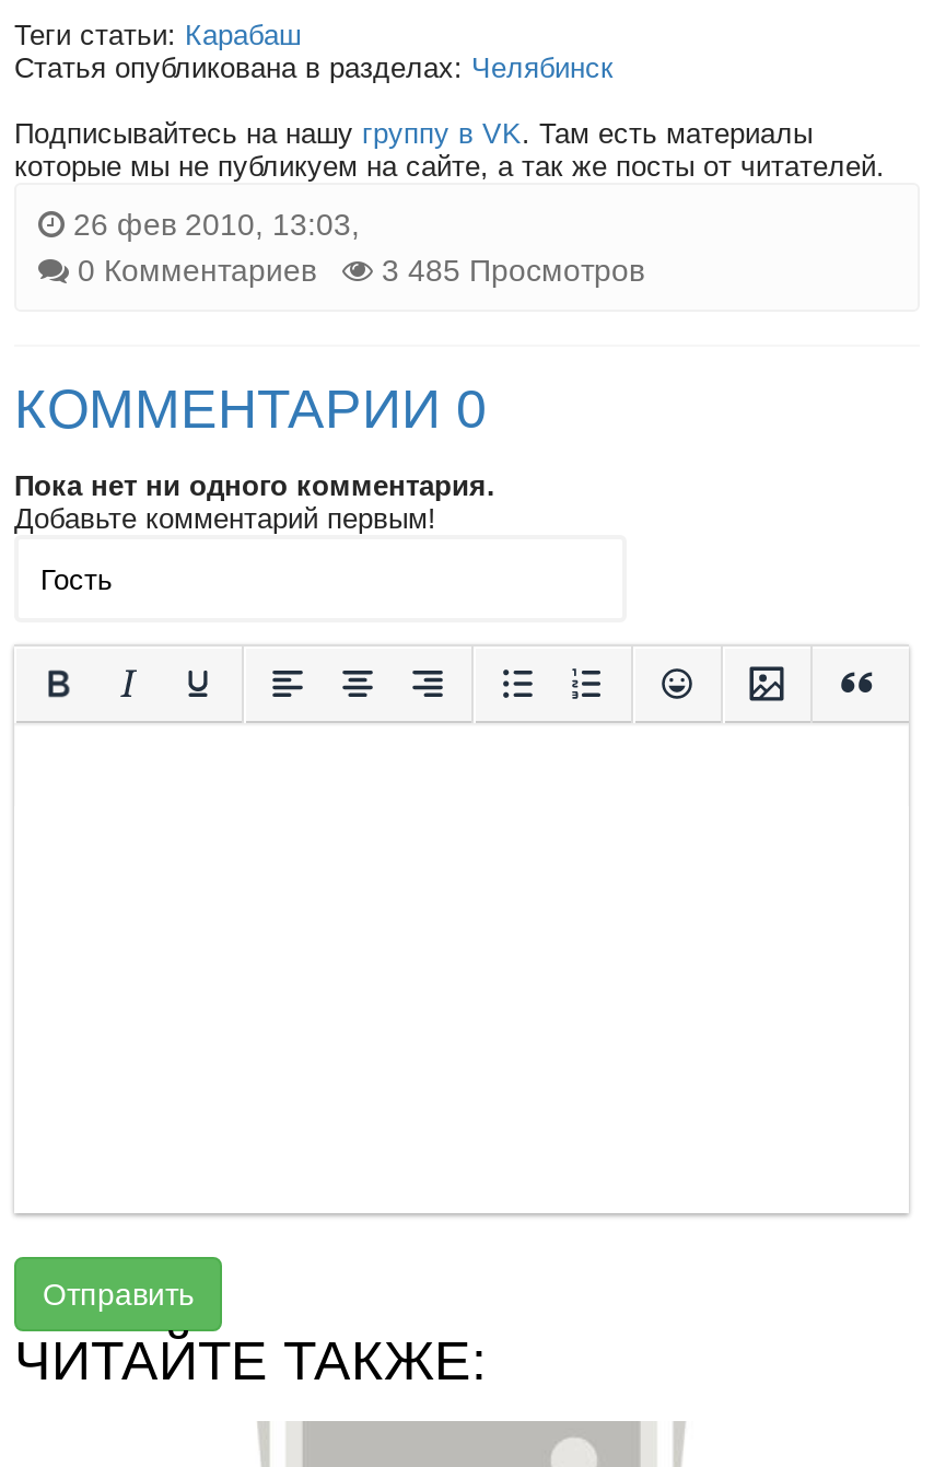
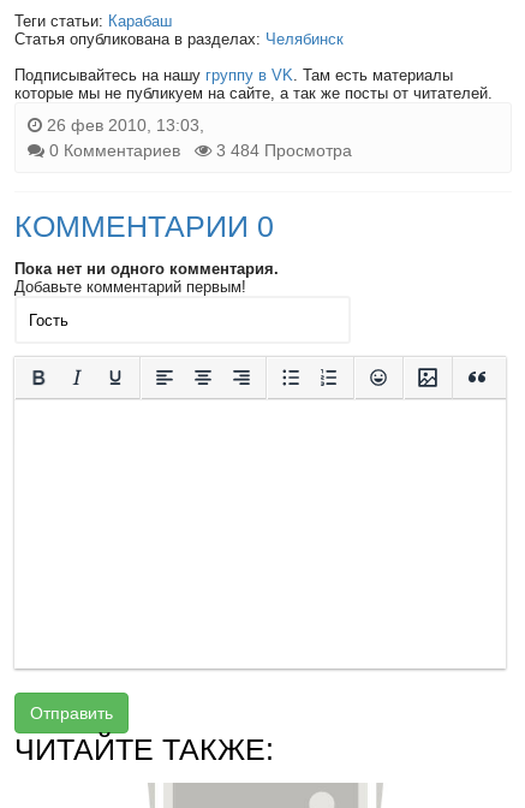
[78,253,644,288] 0 Комментариев 3 485 Просмотров -> [49,141,352,160] 0 Комментариев 3 484 Просмотра

